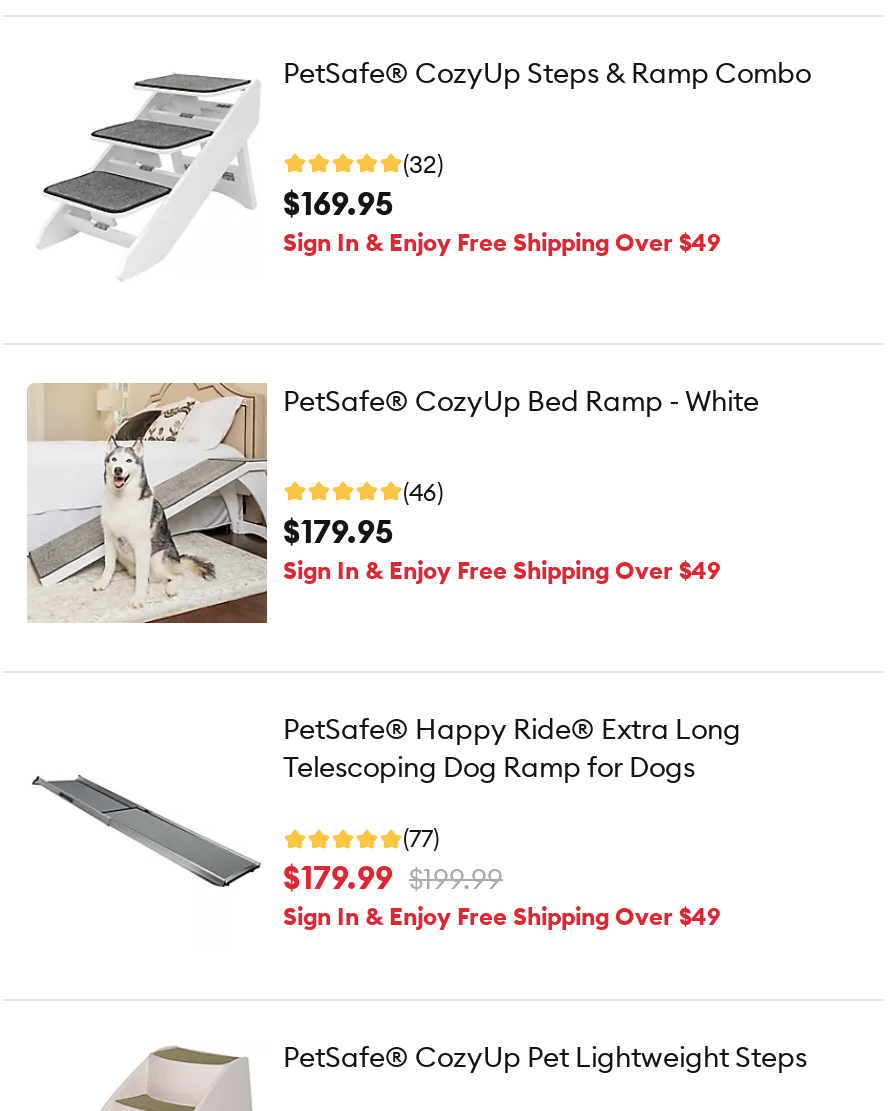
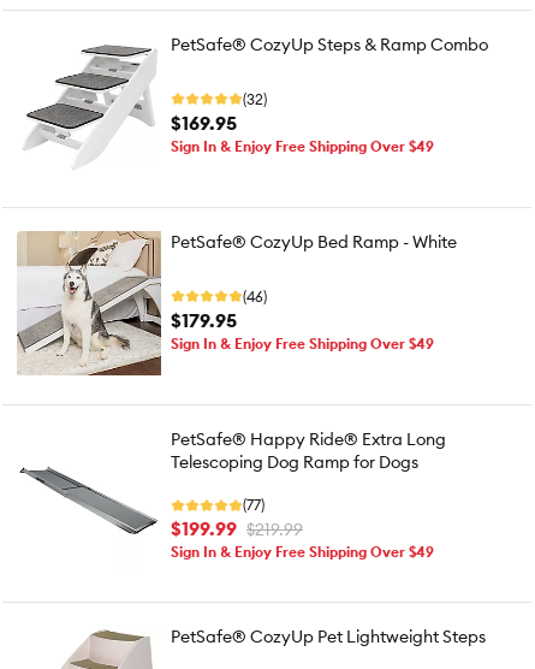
[283,857,503,897] $179.99 $199.99 -> [171,516,303,540] $199.99 $219.99

